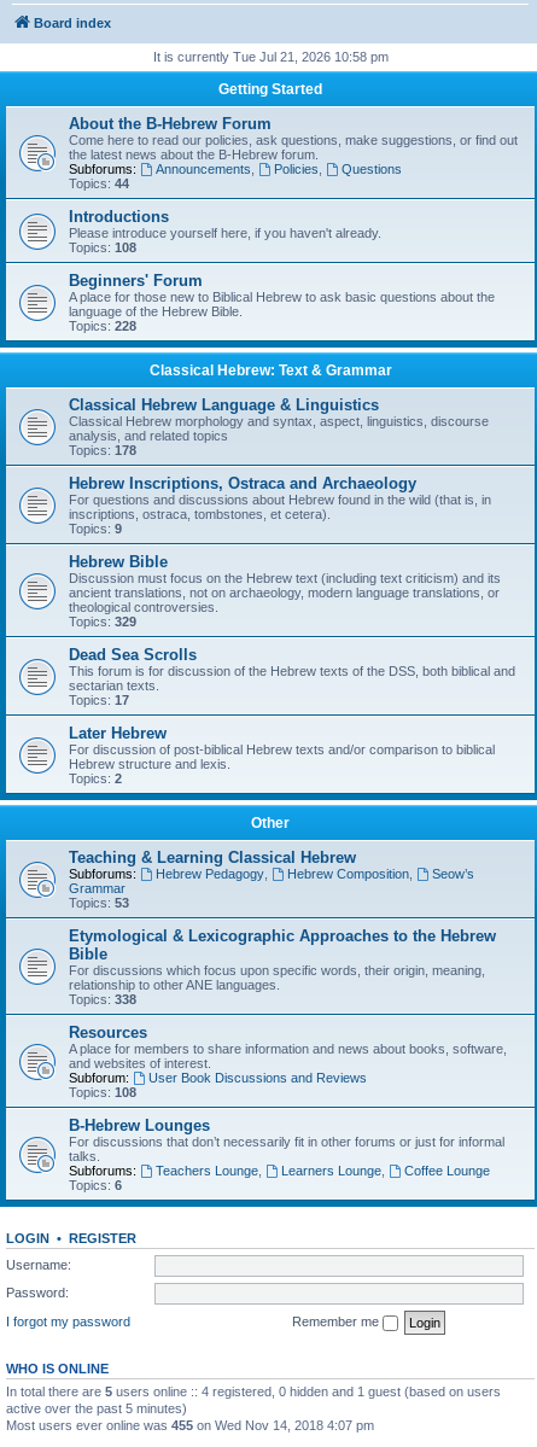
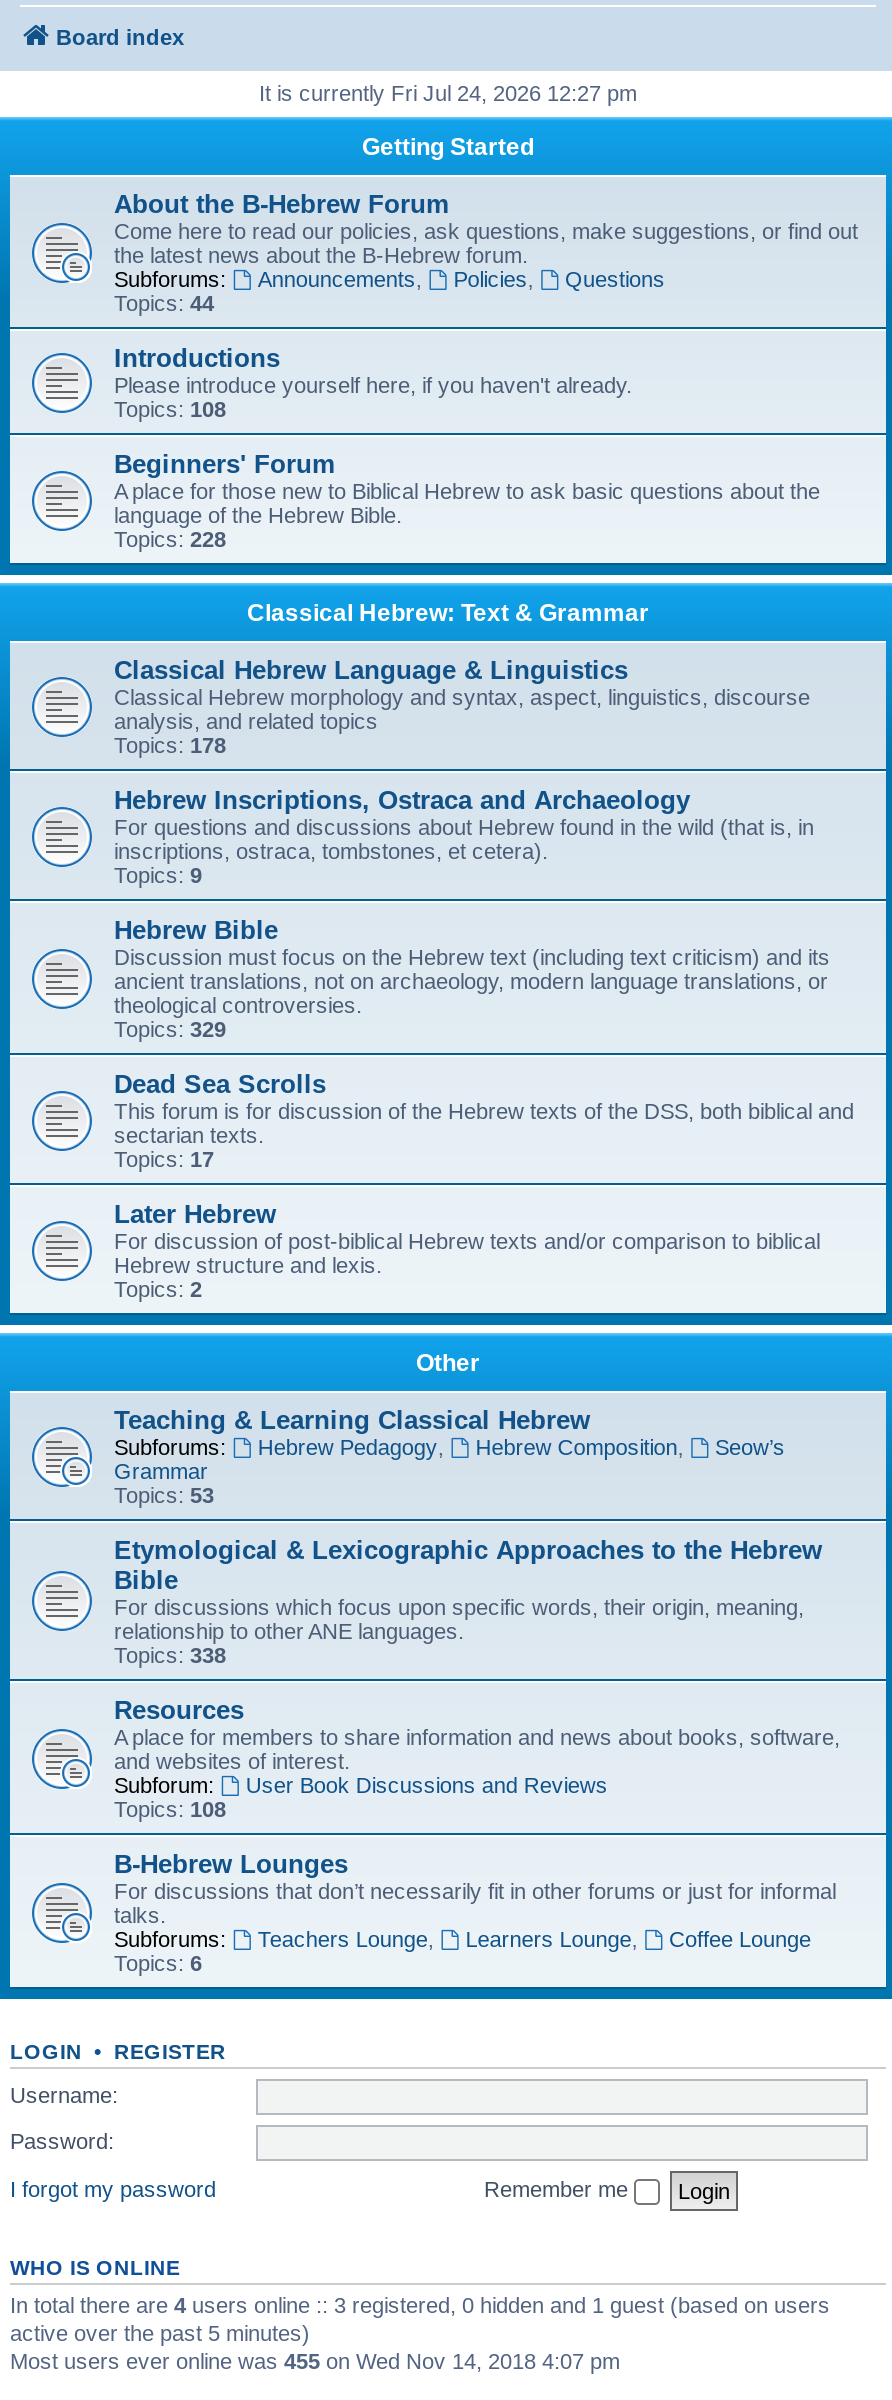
[153,49,388,64] It is currently Tue Jul 21, 2026 10:58 pm -> [259,81,637,105] It is currently Fri Jul 24, 2026 12:27 pm
[6,1384,501,1398] In total there are 5 users online :: 4 registered, 0 hidden and 1 guest (based on users -> [10,2292,830,2316] In total there are 4 users online :: 3 registered, 0 hidden and 1 guest (based on users

